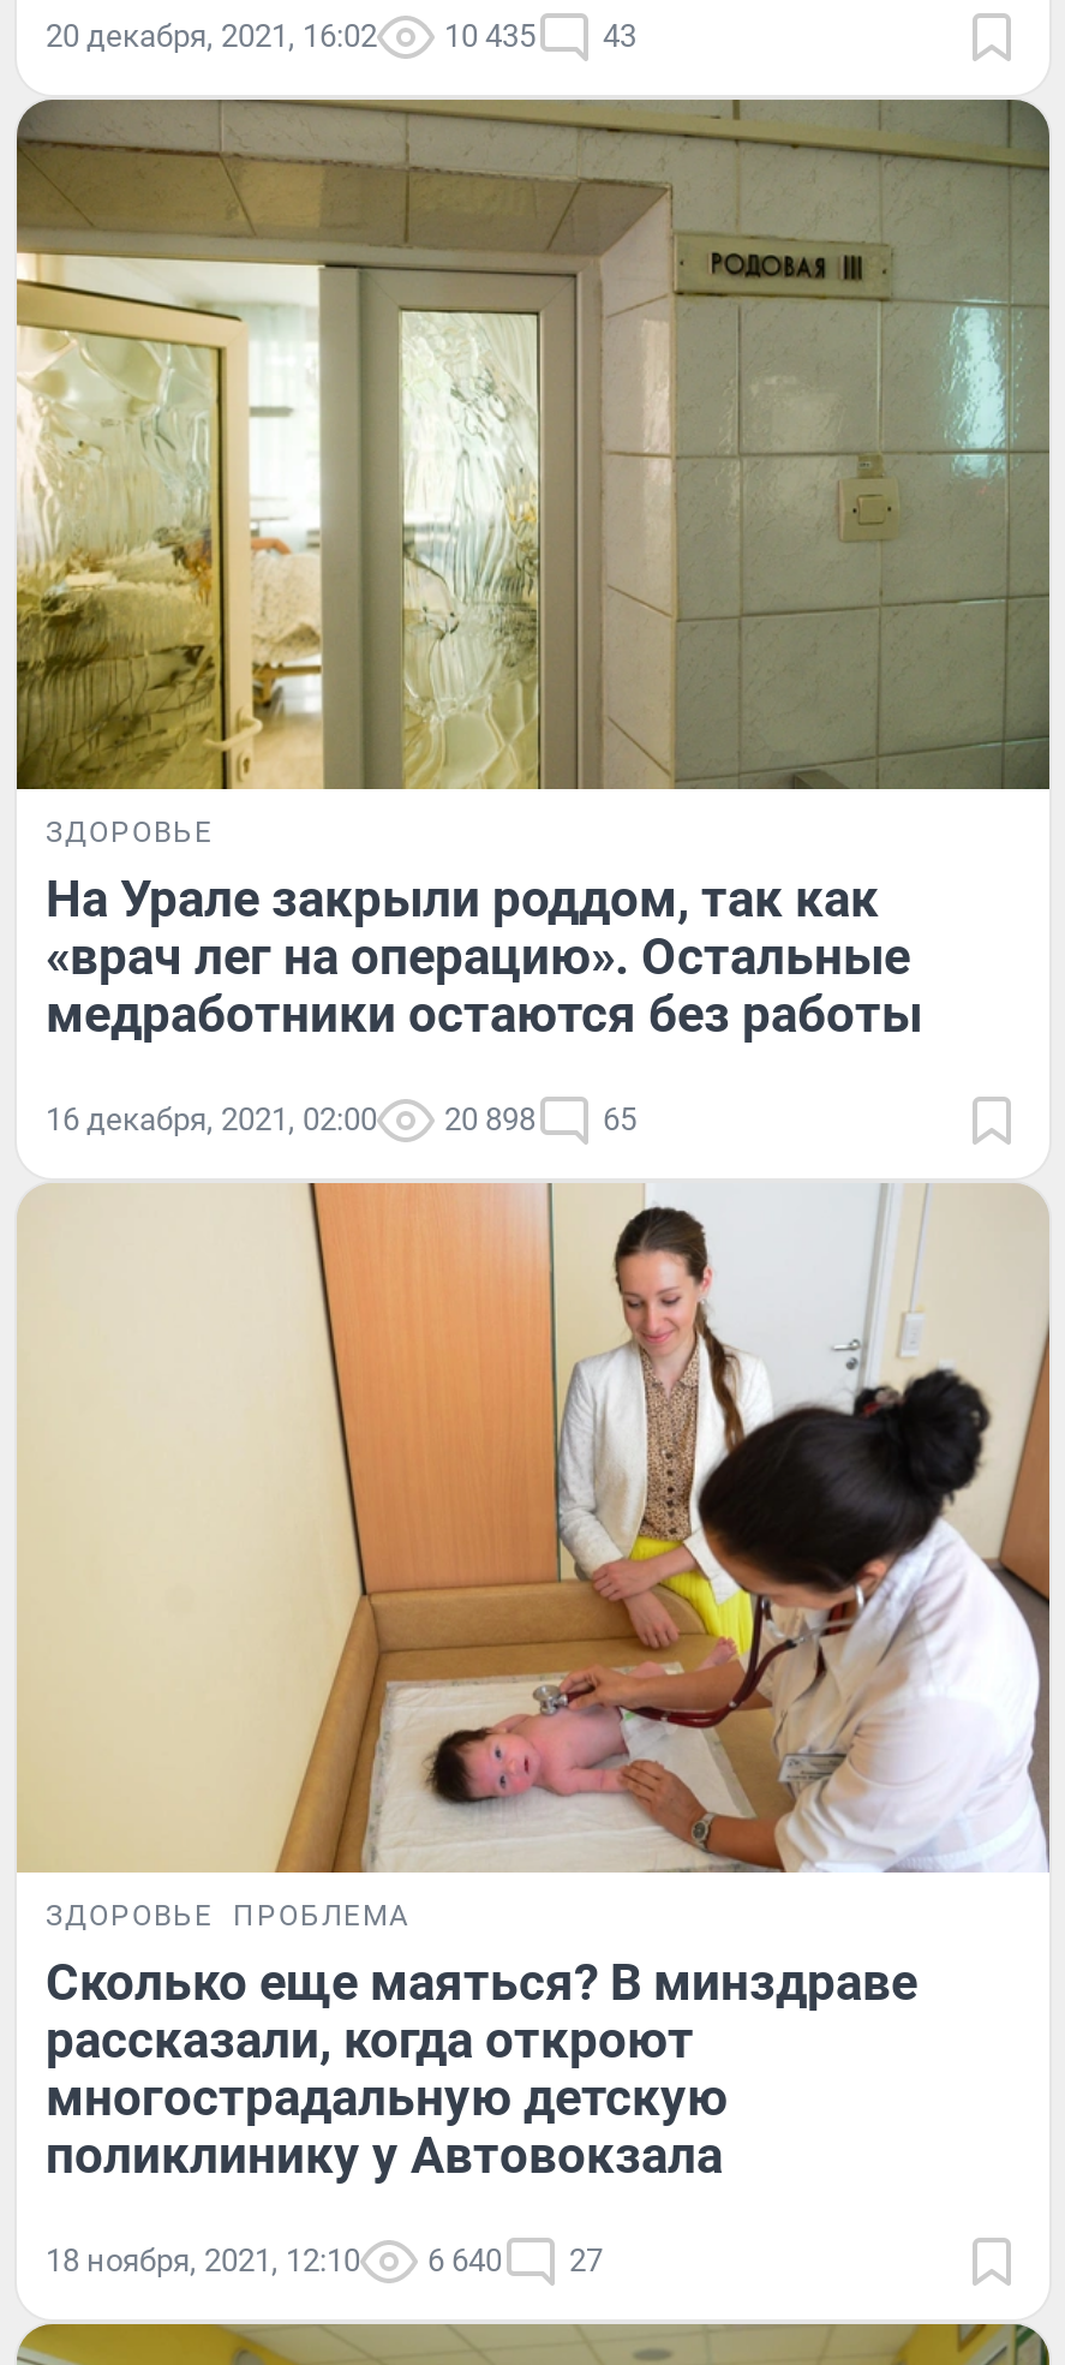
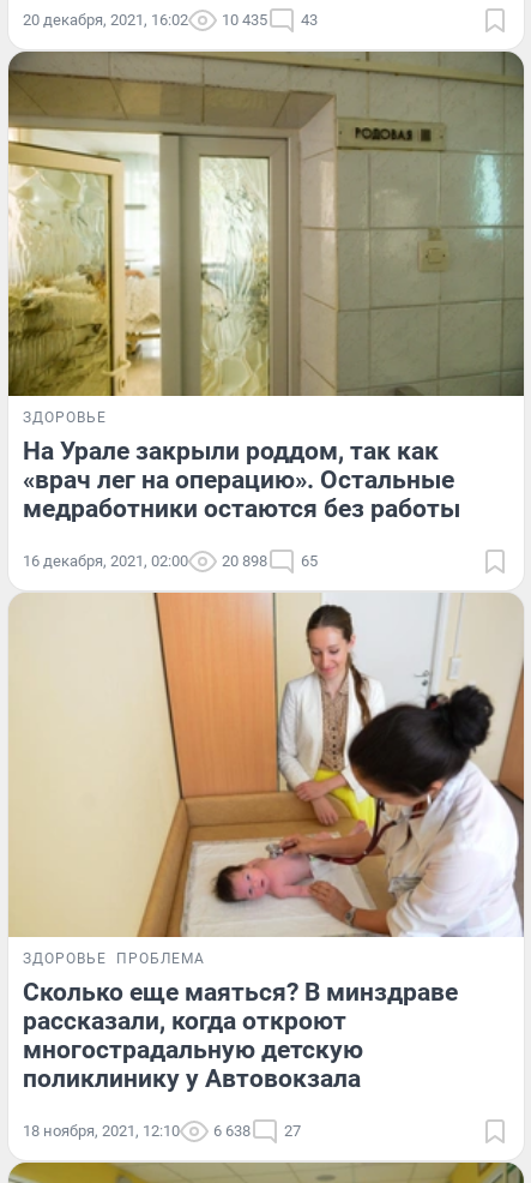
[46,2241,603,2277] 18 ноября, 2021, 12:10 6 640 27 -> [23,1121,301,1139] 18 ноября, 2021, 12:10 6 638 27

